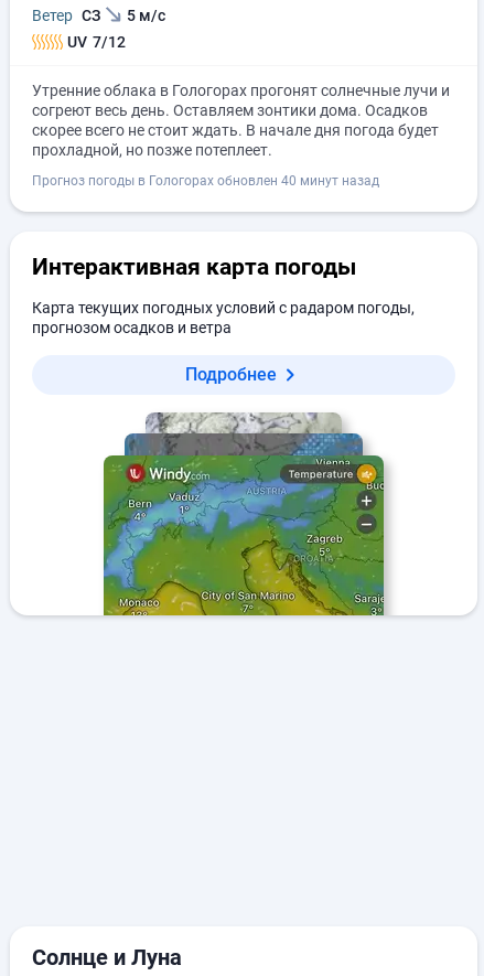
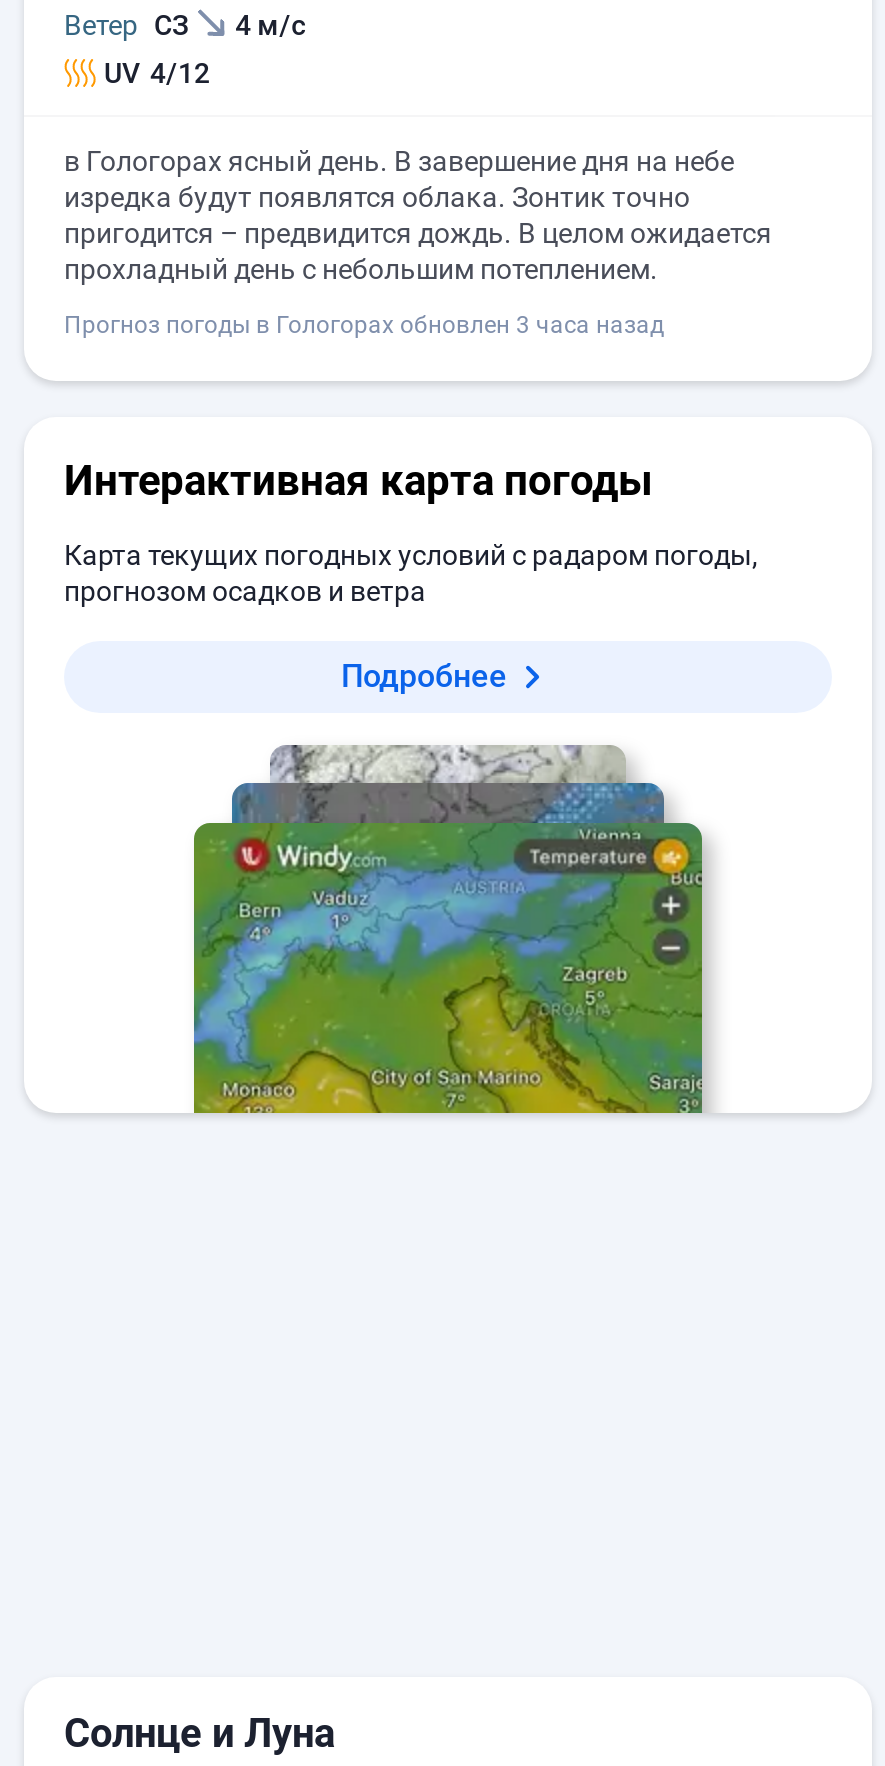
[32,7,165,24] Ветер СЗ 5 м/с -> [64,9,305,41] Ветер СЗ 4 м/с
[67,33,126,51] UV 7/12 -> [104,57,210,89] UV 4/12
[32,82,450,159] Утренние облака в Гологорах прогонят солнечные лучи и | согреют весь день. Оставляем зонтики дома. Осадков | скорее всего не стоит ждать. В начале дня погода будет | прохладной, но позже потеплеет. -> [64,145,772,285] в Гологорах ясный день. В завершение дня на небе | изредка будут появлятся облака. Зонтик точно | пригодится – предвидится дождь. В целом ожидается | прохладный день с небольшим потеплением.
[32,173,379,189] Прогноз погоды в Гологорах обновлен 40 минут назад -> [64,311,664,339] Прогноз погоды в Гологорах обновлен 3 часа назад

